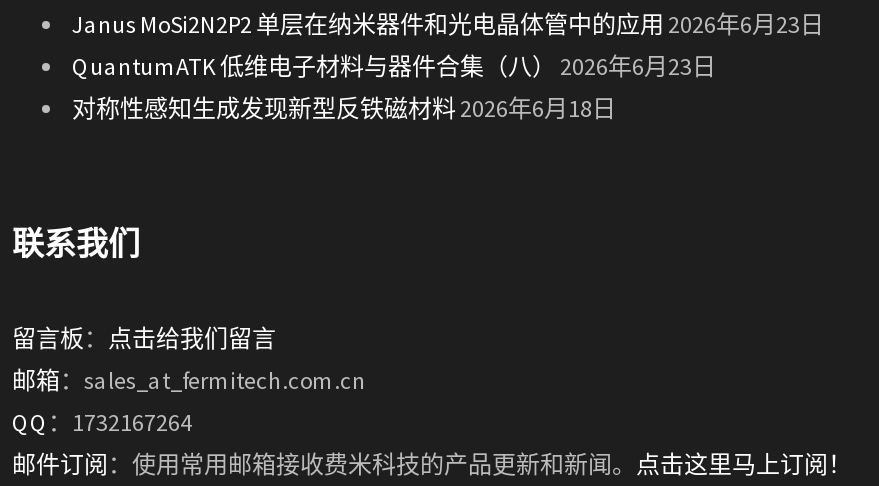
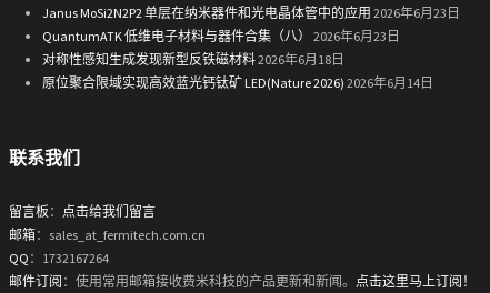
none -> [42,74,433,91] 原位聚合限域实现高效蓝光钙钛矿 LED(Nature 2026) 2026年6月14日

